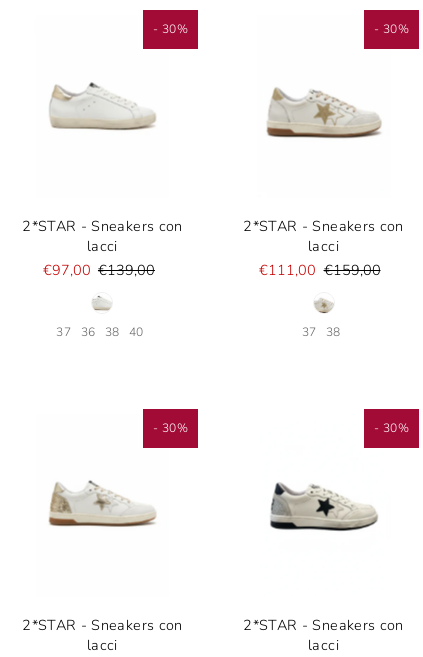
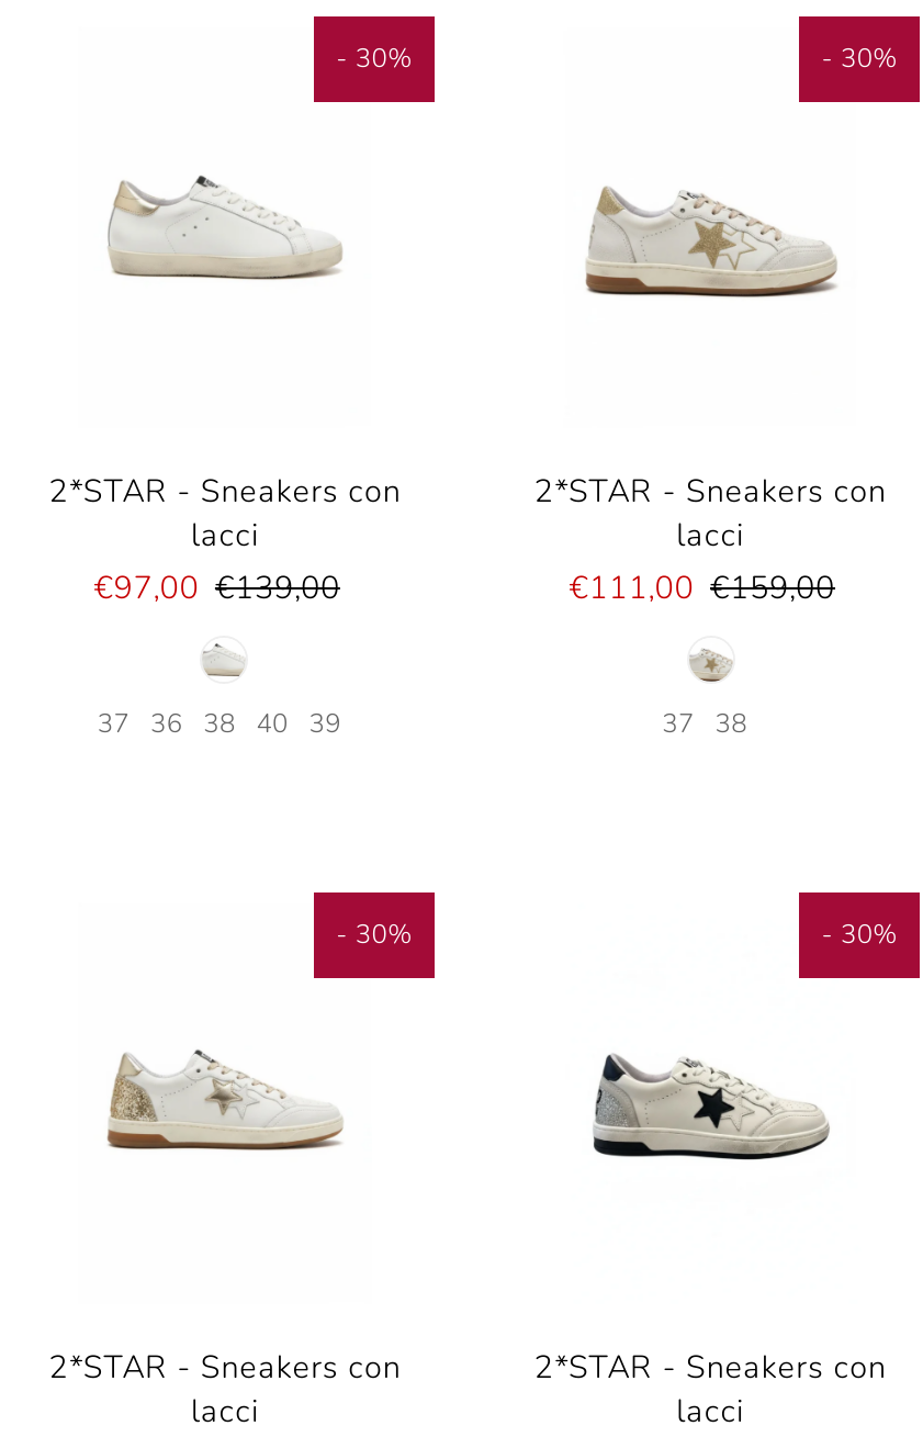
[56,324,143,340] 37 36 38 40 -> [97,706,341,741] 37 36 38 40 39

